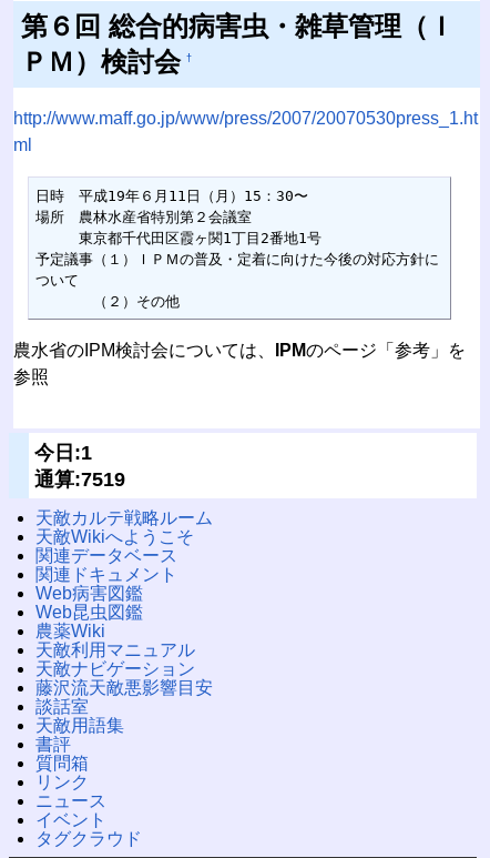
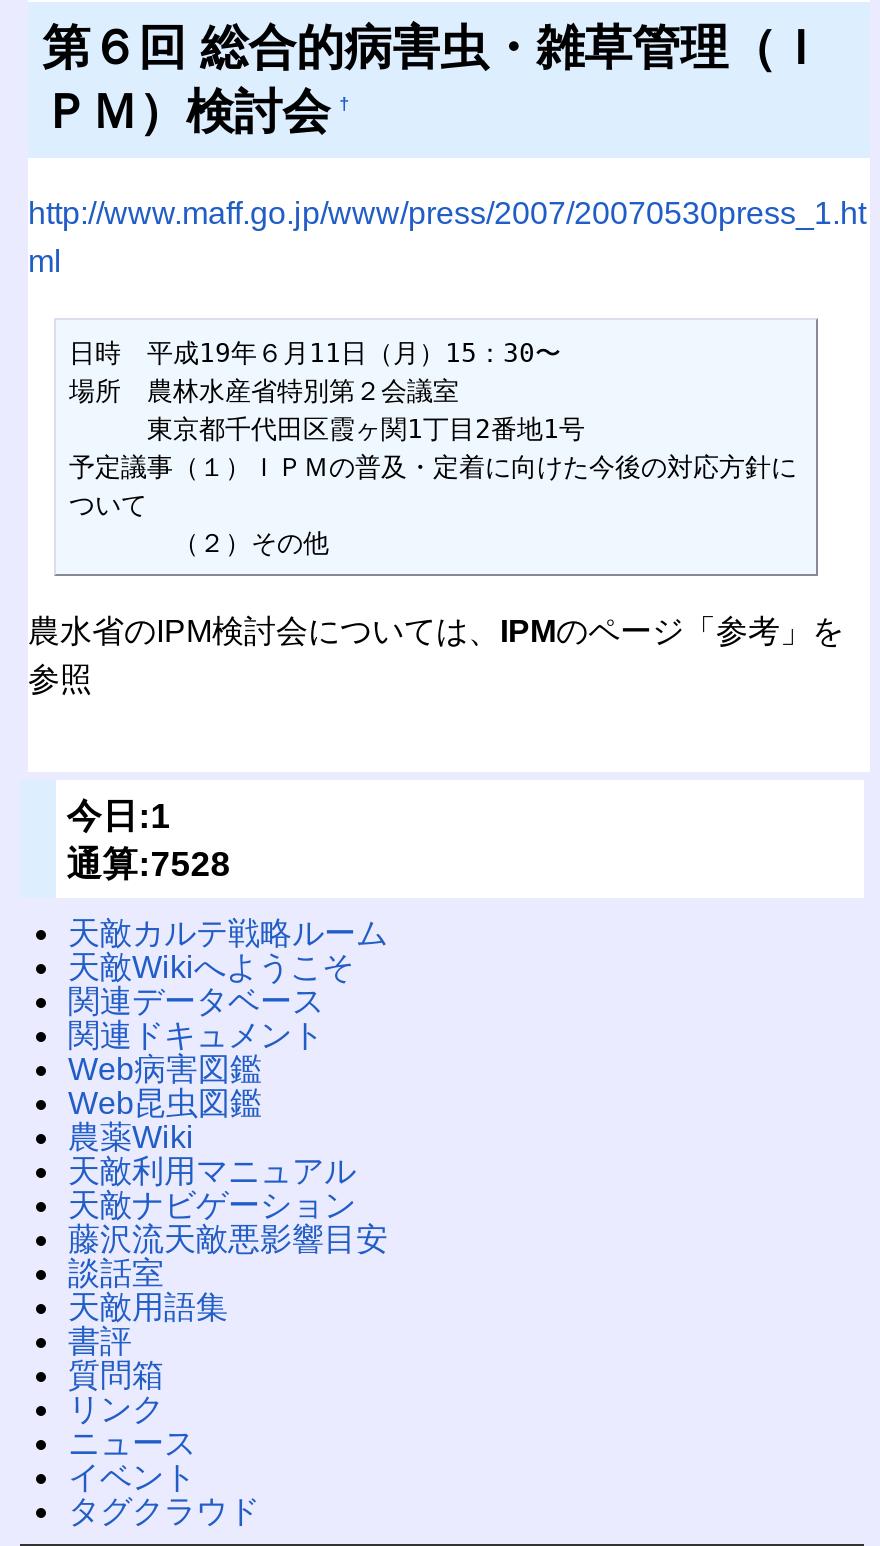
[35,468,125,490] 通算:7519 -> [66,843,230,883] 通算:7528

